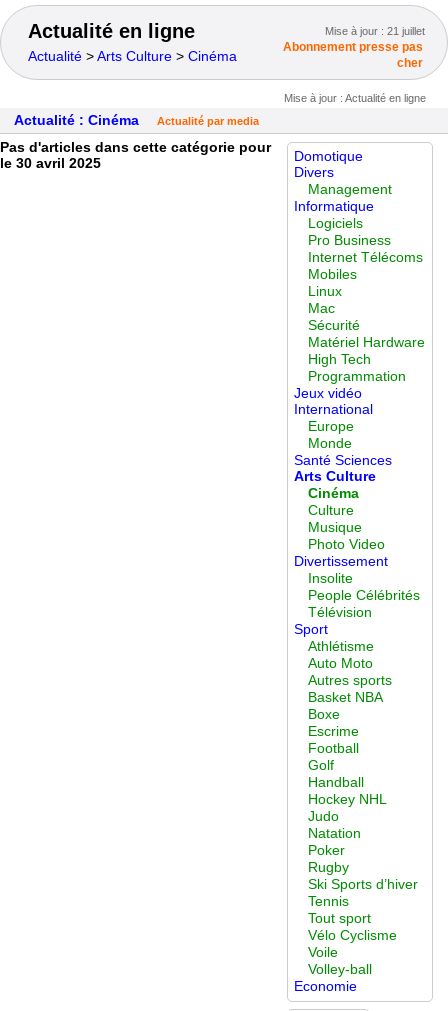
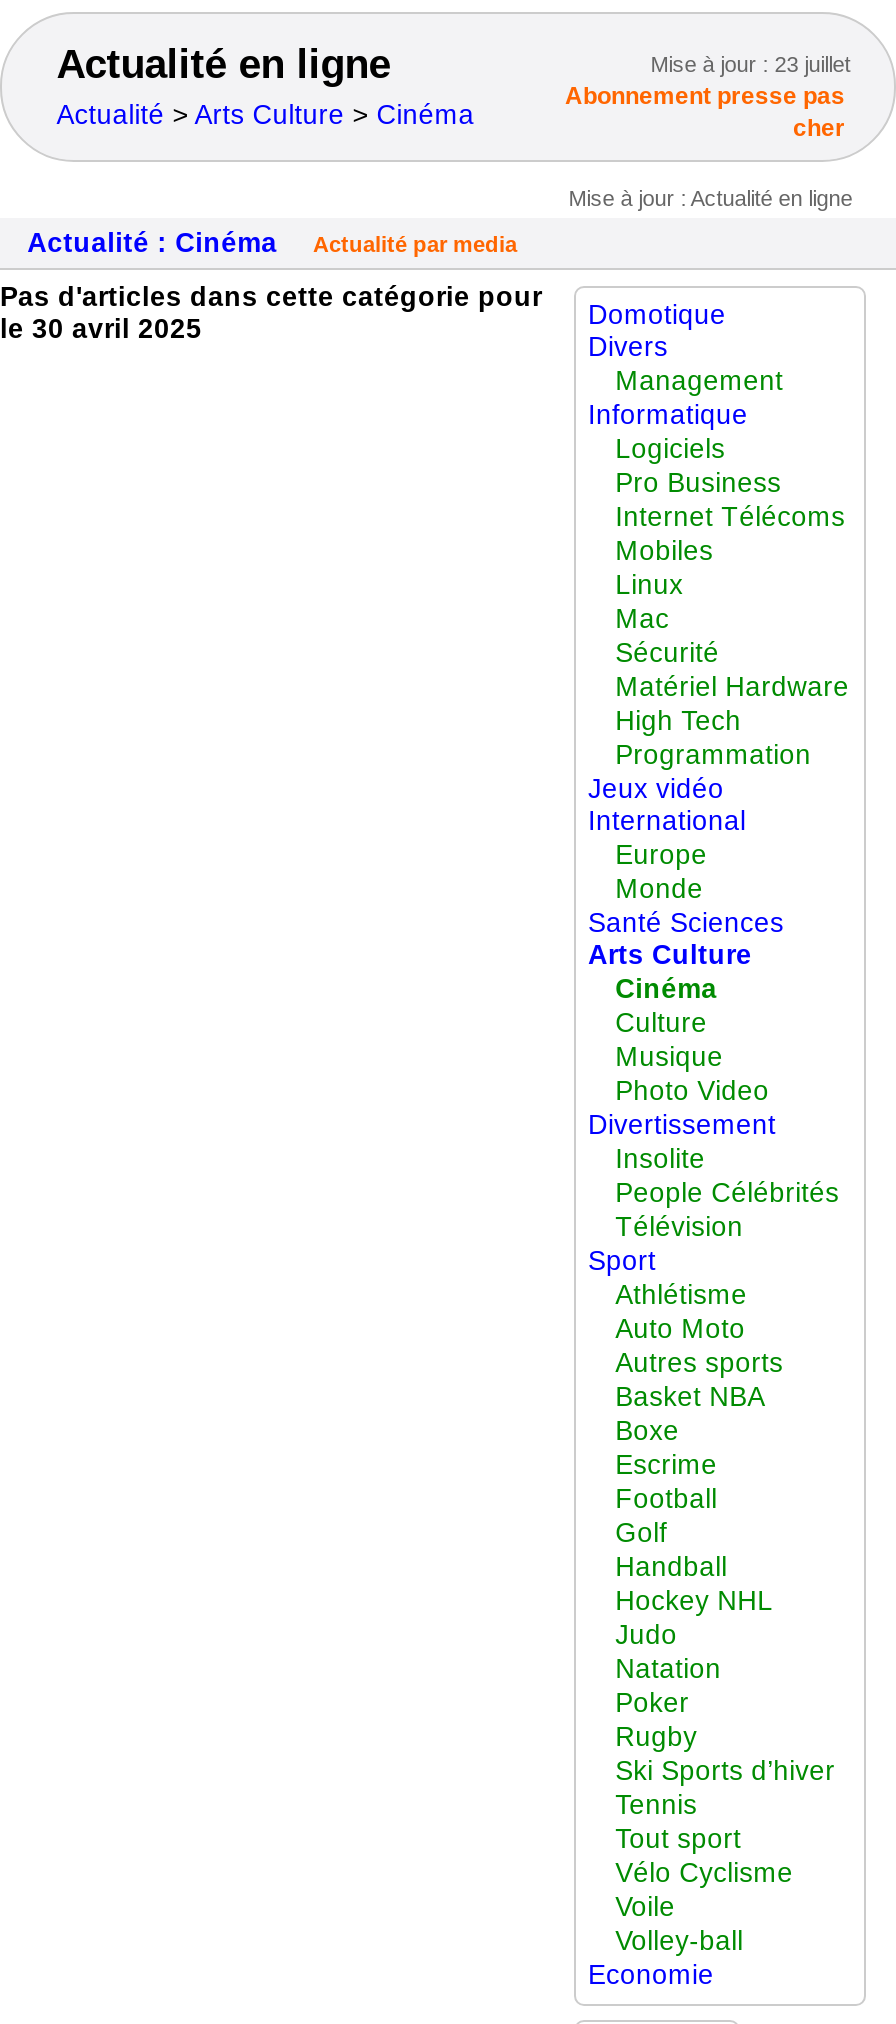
[325,25,425,37] Mise à jour : 21 juillet -> [650,53,850,77] Mise à jour : 23 juillet

